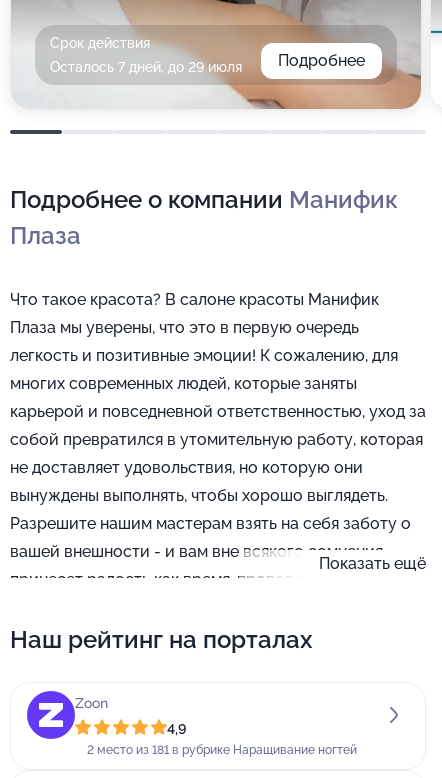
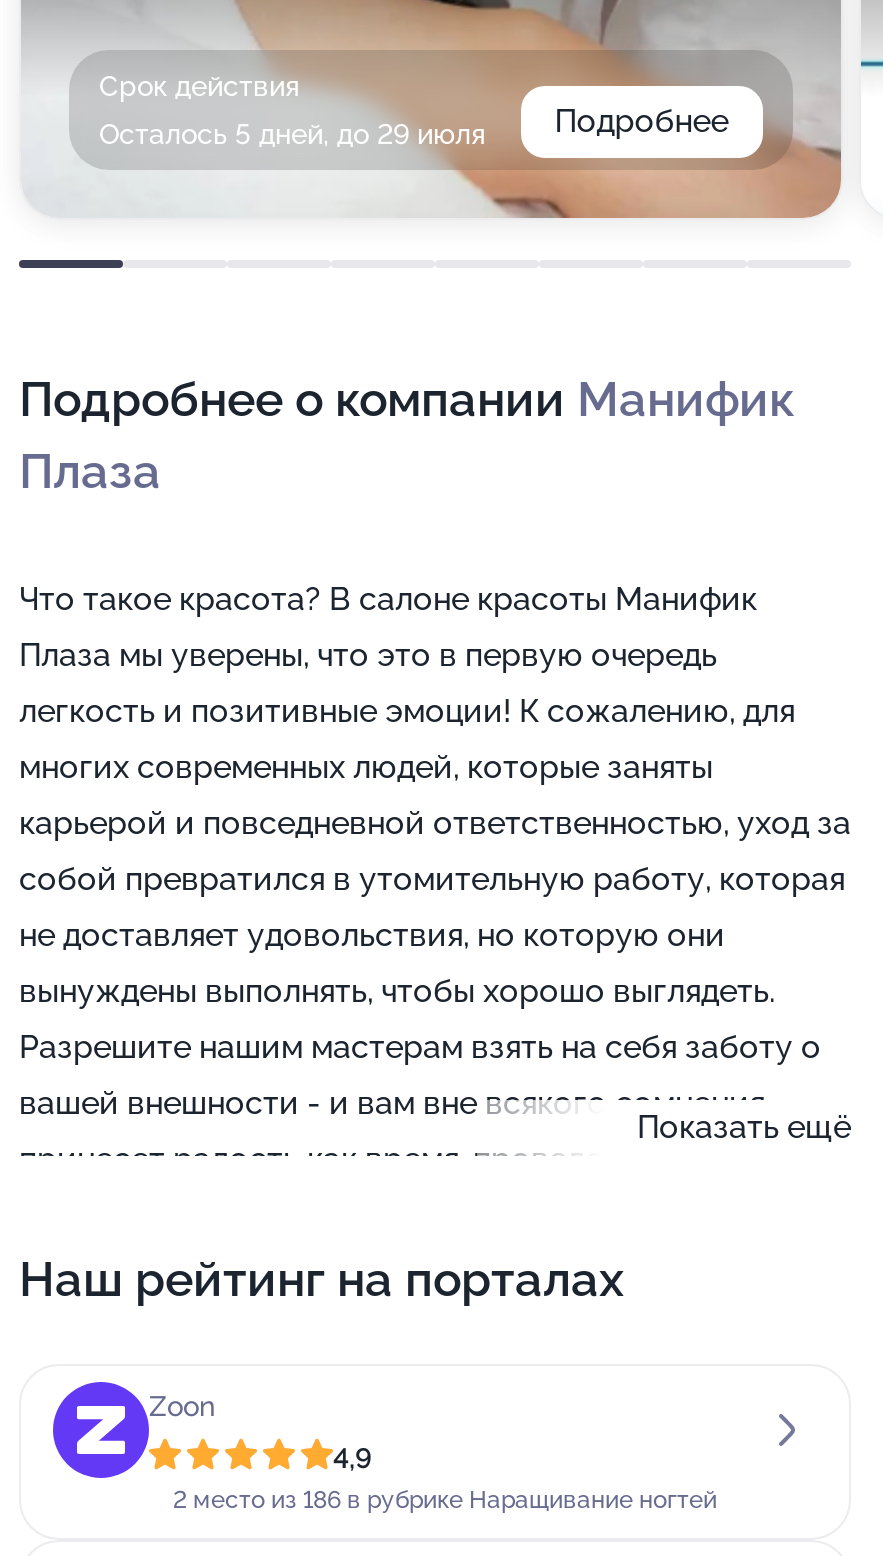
[50,59,242,75] Осталось 7 дней, до 29 июля -> [99,118,485,150] Осталось 5 дней, до 29 июля
[87,743,357,757] 2 место из 181 в рубрике Наращивание ногтей -> [173,1486,717,1514] 2 место из 186 в рубрике Наращивание ногтей

